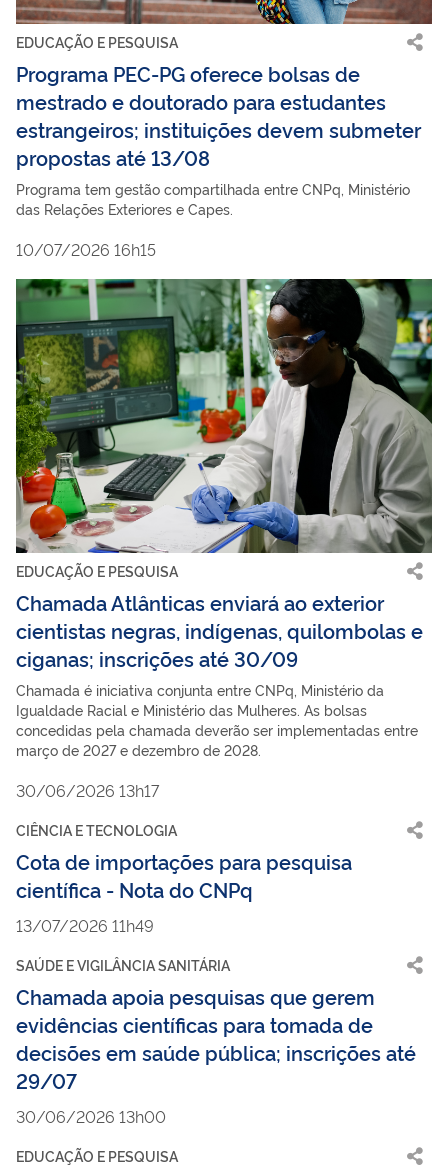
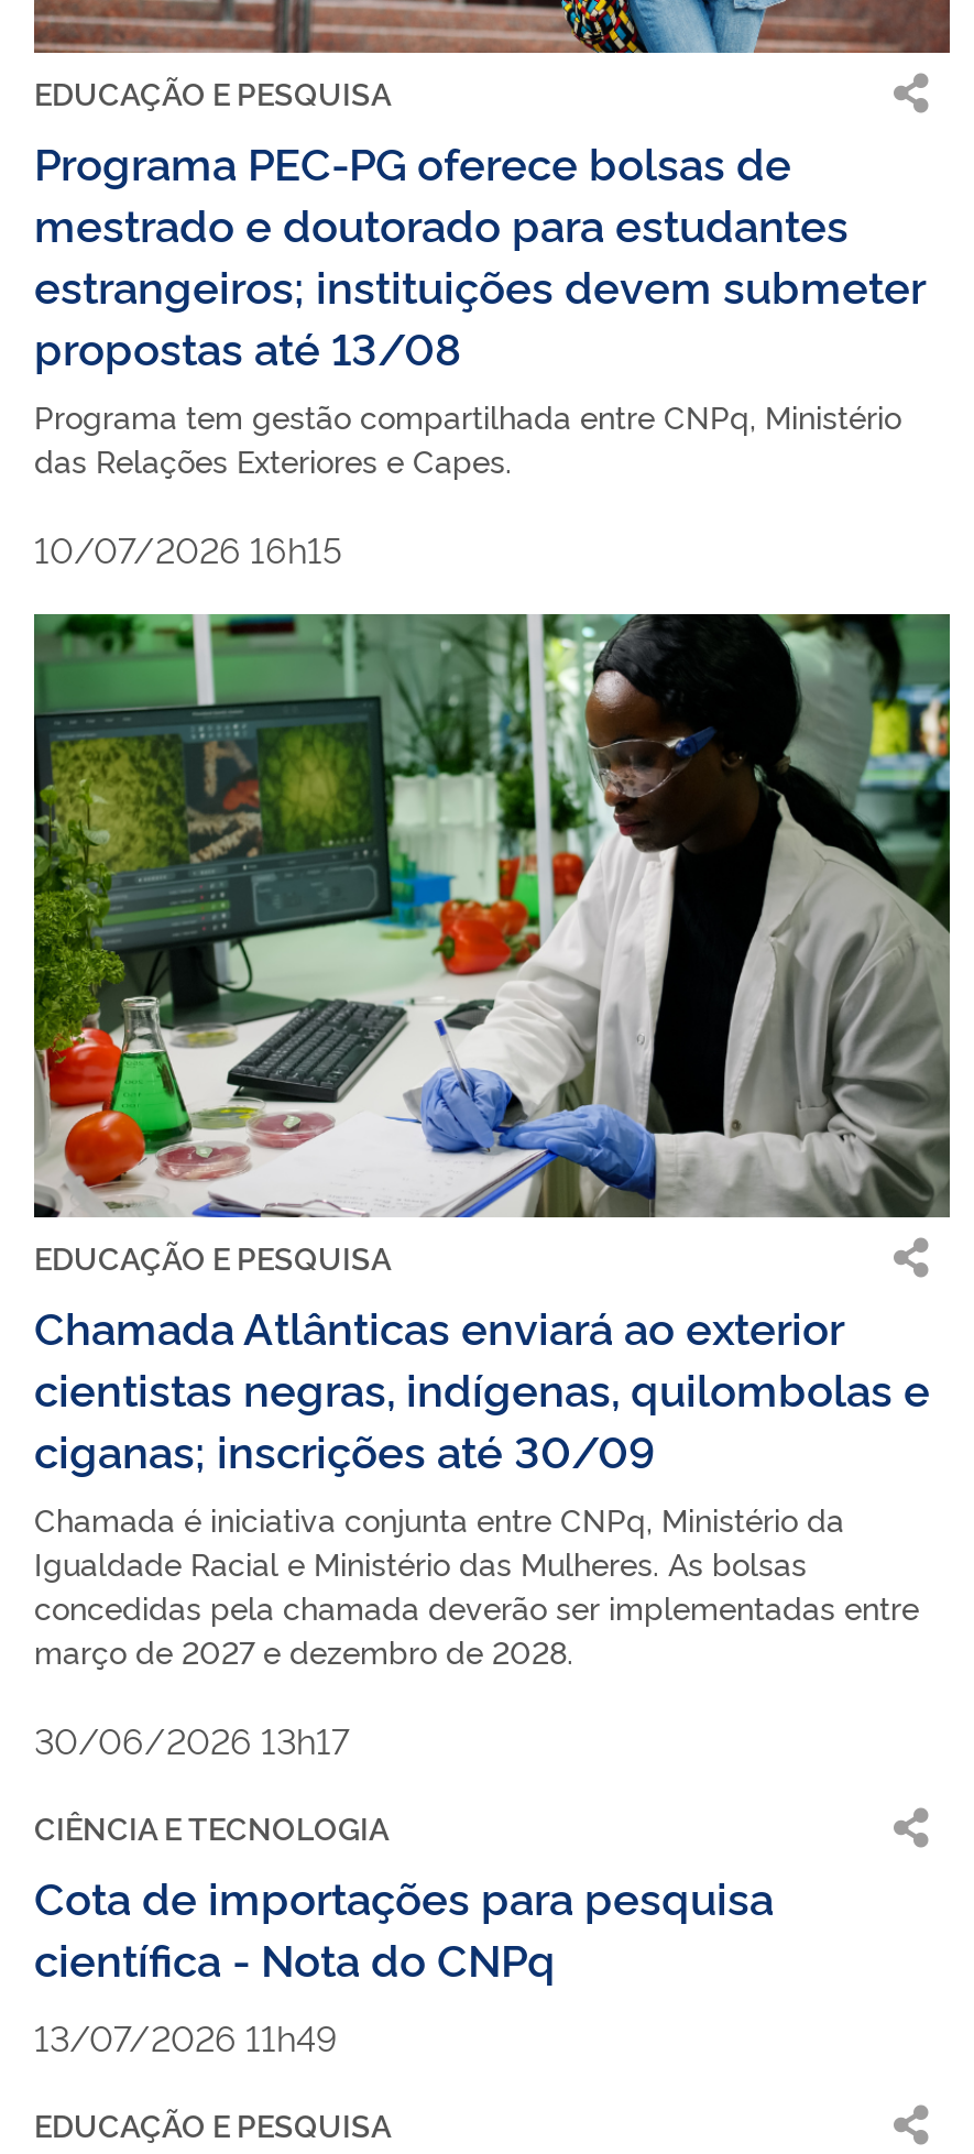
[16,955,416,1127] SAÚDE E VIGILÂNCIA SANITÁRIA | Chamada apoia pesquisas que gerem | evidências científicas para tomada de | decisões em saúde pública; inscrições até | 29/07 | 30/06/2026 13h00 -> none

